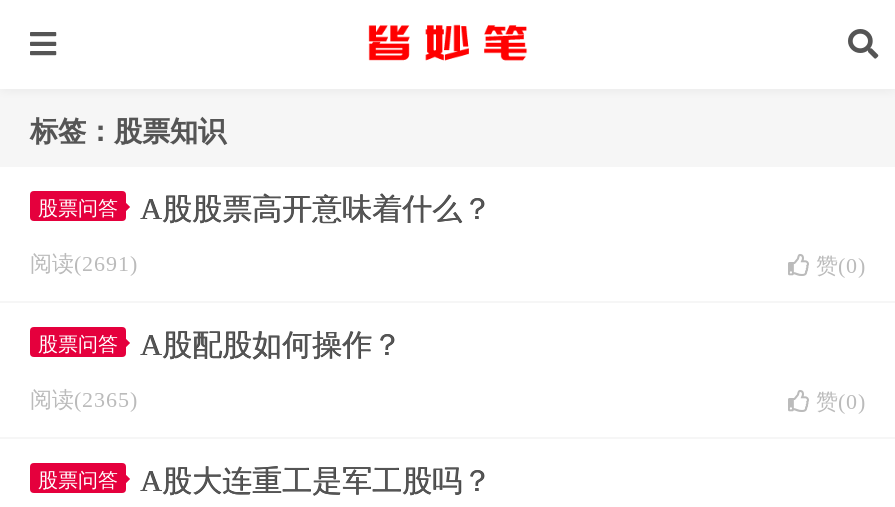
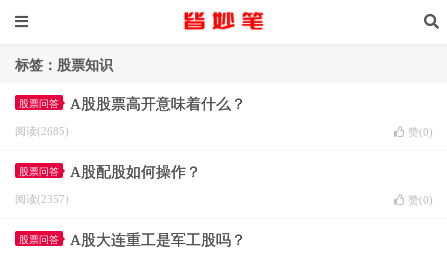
[30,251,138,275] 阅读(2691) -> [15,125,69,137] 阅读(2685)
[30,387,138,411] 阅读(2365) -> [15,193,69,205] 阅读(2357)

